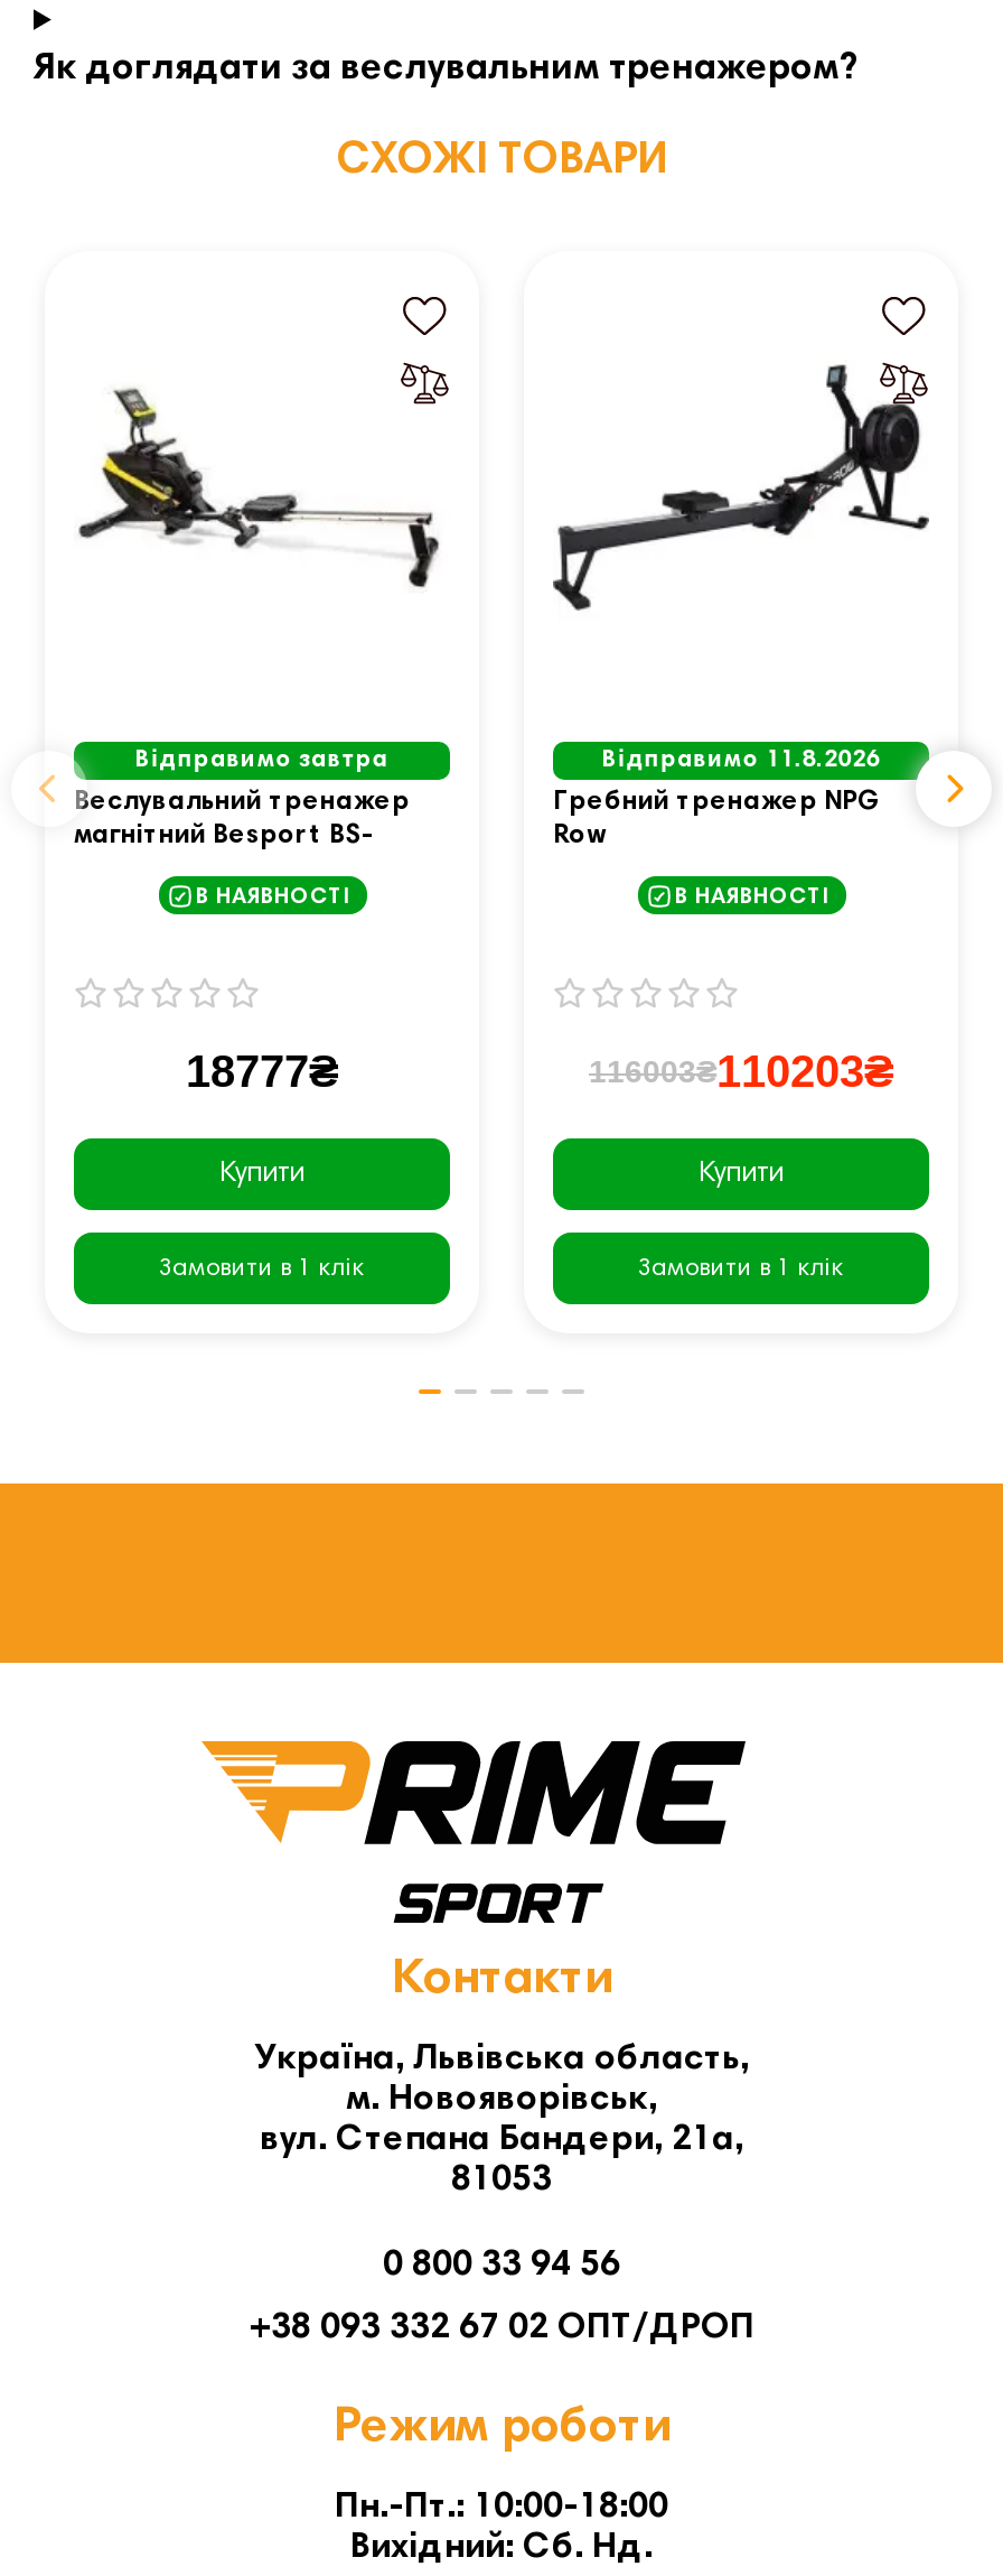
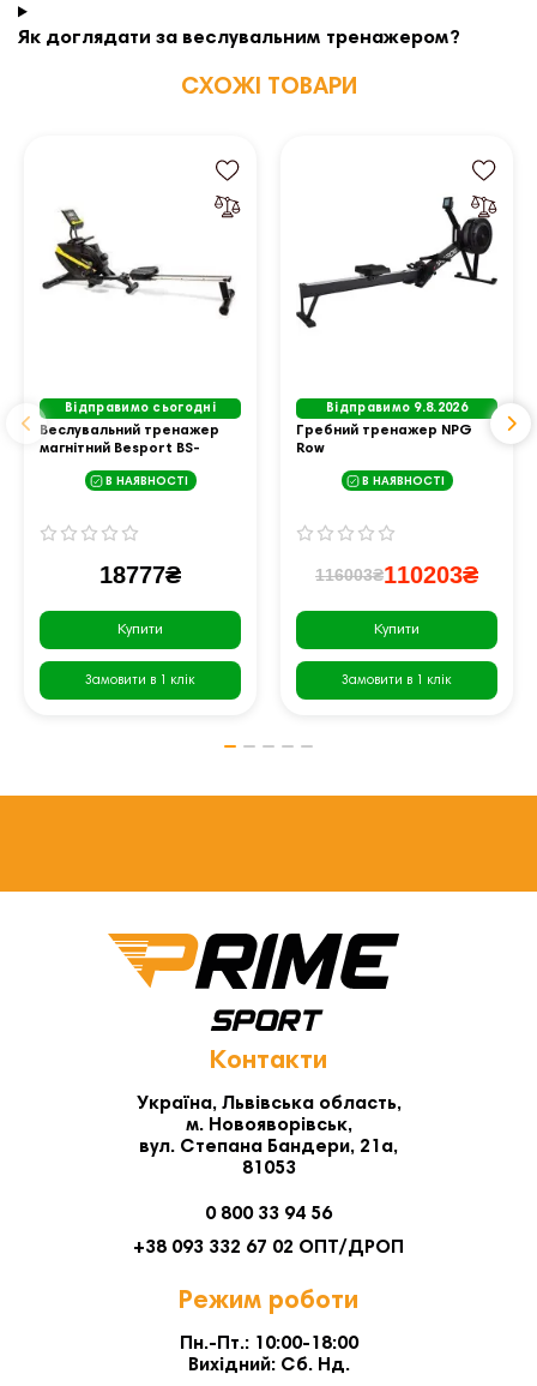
[135,748,388,773] Відправимо завтра -> [65,402,216,415] Відправимо сьогодні
[602,748,880,773] Відправимо 11.8.2026 -> [326,402,467,415] Відправимо 9.8.2026

